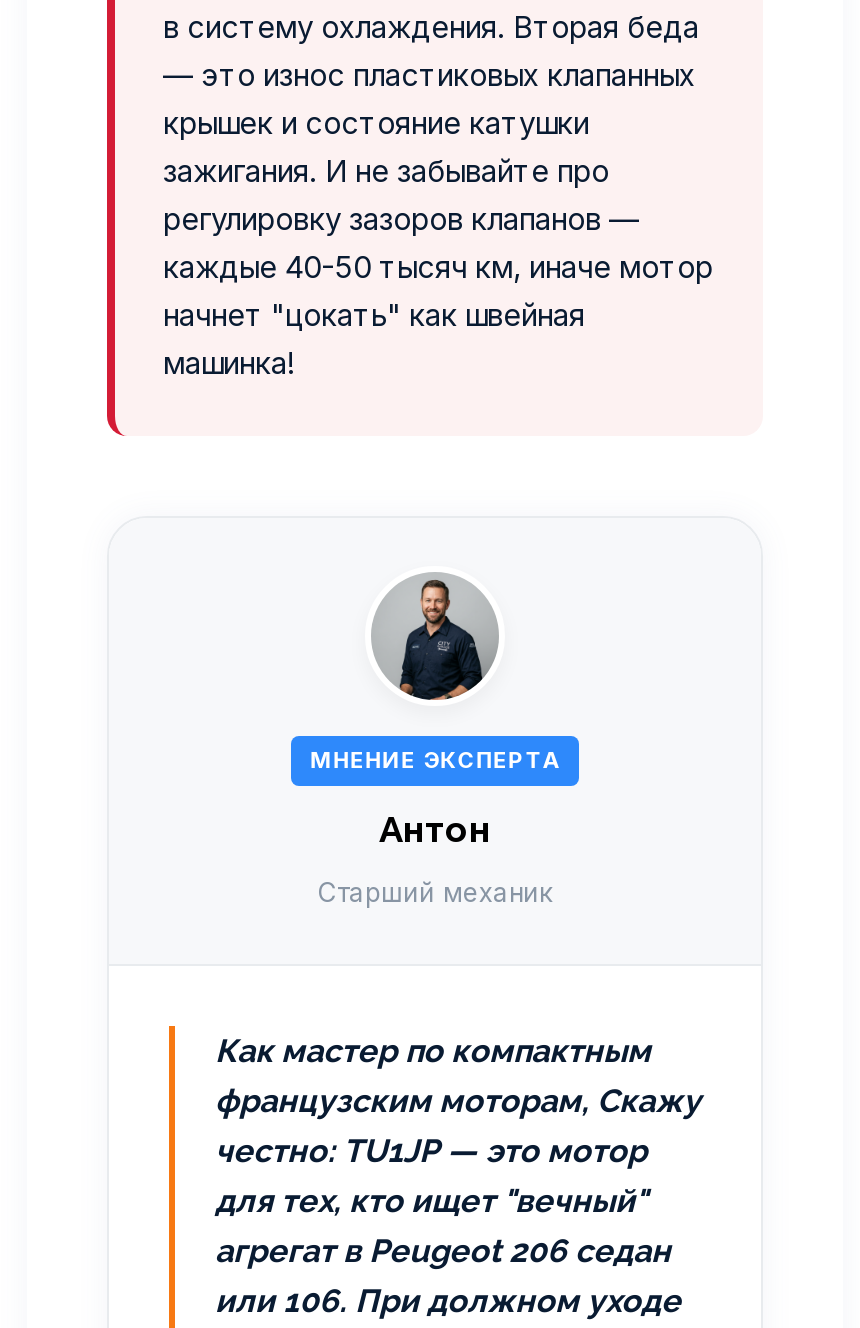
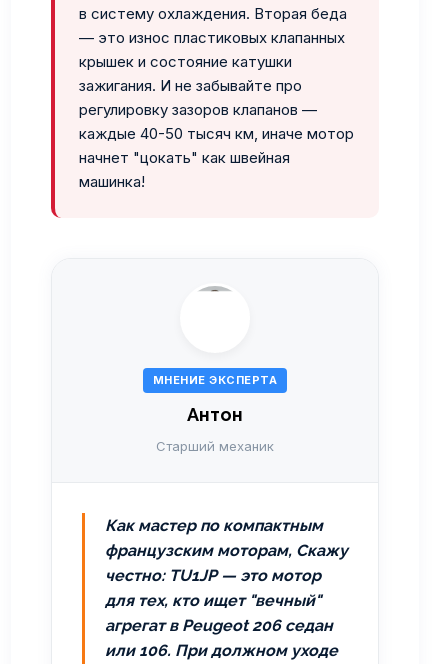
[371,580,499,702] [image] -> none

